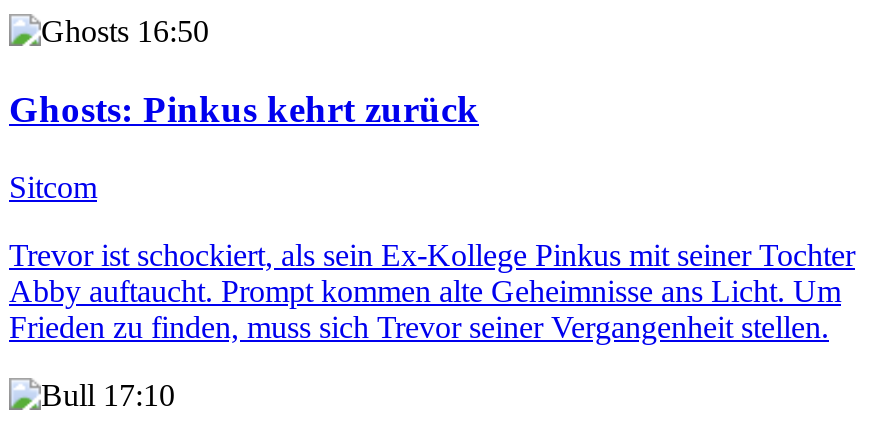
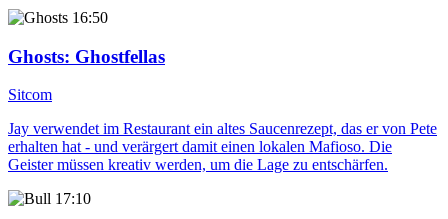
[9,88,479,130] Ghosts: Pinkus kehrt zurück -> [8,46,165,67] Ghosts: Ghostfellas
[9,238,855,344] Trevor ist schockiert, als sein Ex-Kollege Pinkus mit seiner Tochter | Abby auftaucht. Prompt kommen alte Geheimnisse ans Licht. Um | Frieden zu finden, muss sich Trevor seiner Vergangenheit stellen. -> [8,120,437,173] Jay verwendet im Restaurant ein altes Saucenrezept, das er von Pete | erhalten hat - und verärgert damit einen lokalen Mafioso. Die | Geister müssen kreativ werden, um die Lage zu entschärfen.

